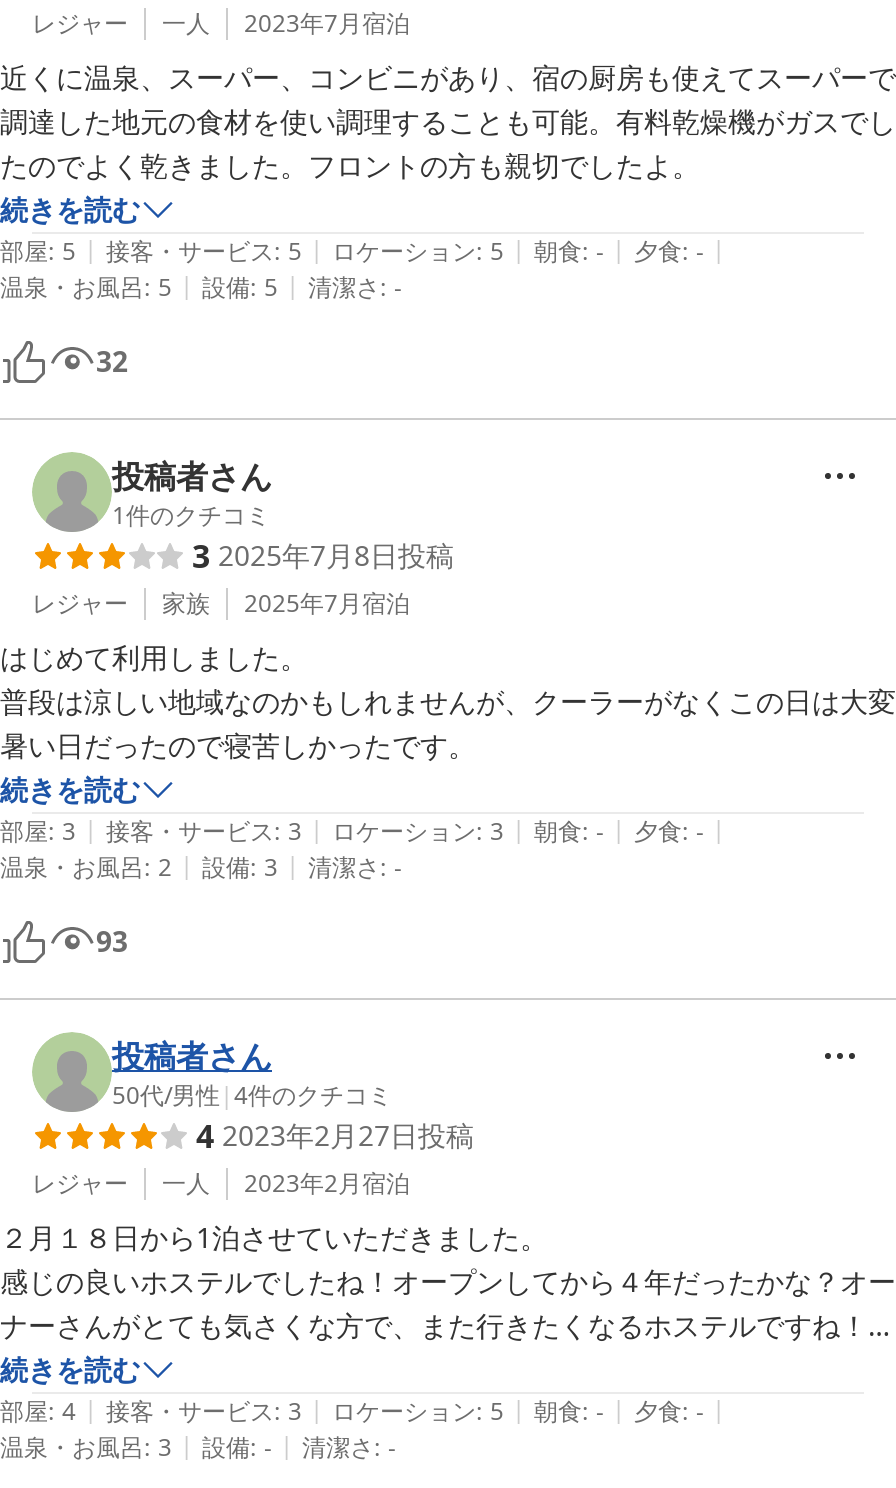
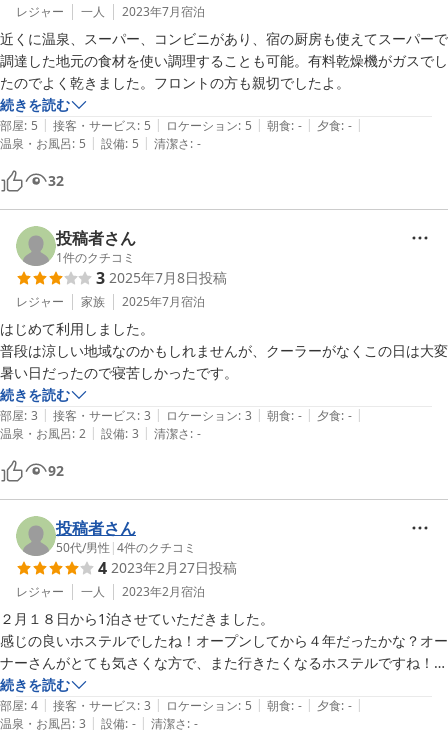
[96,922,128,960] 93 -> [48,461,64,480] 92

